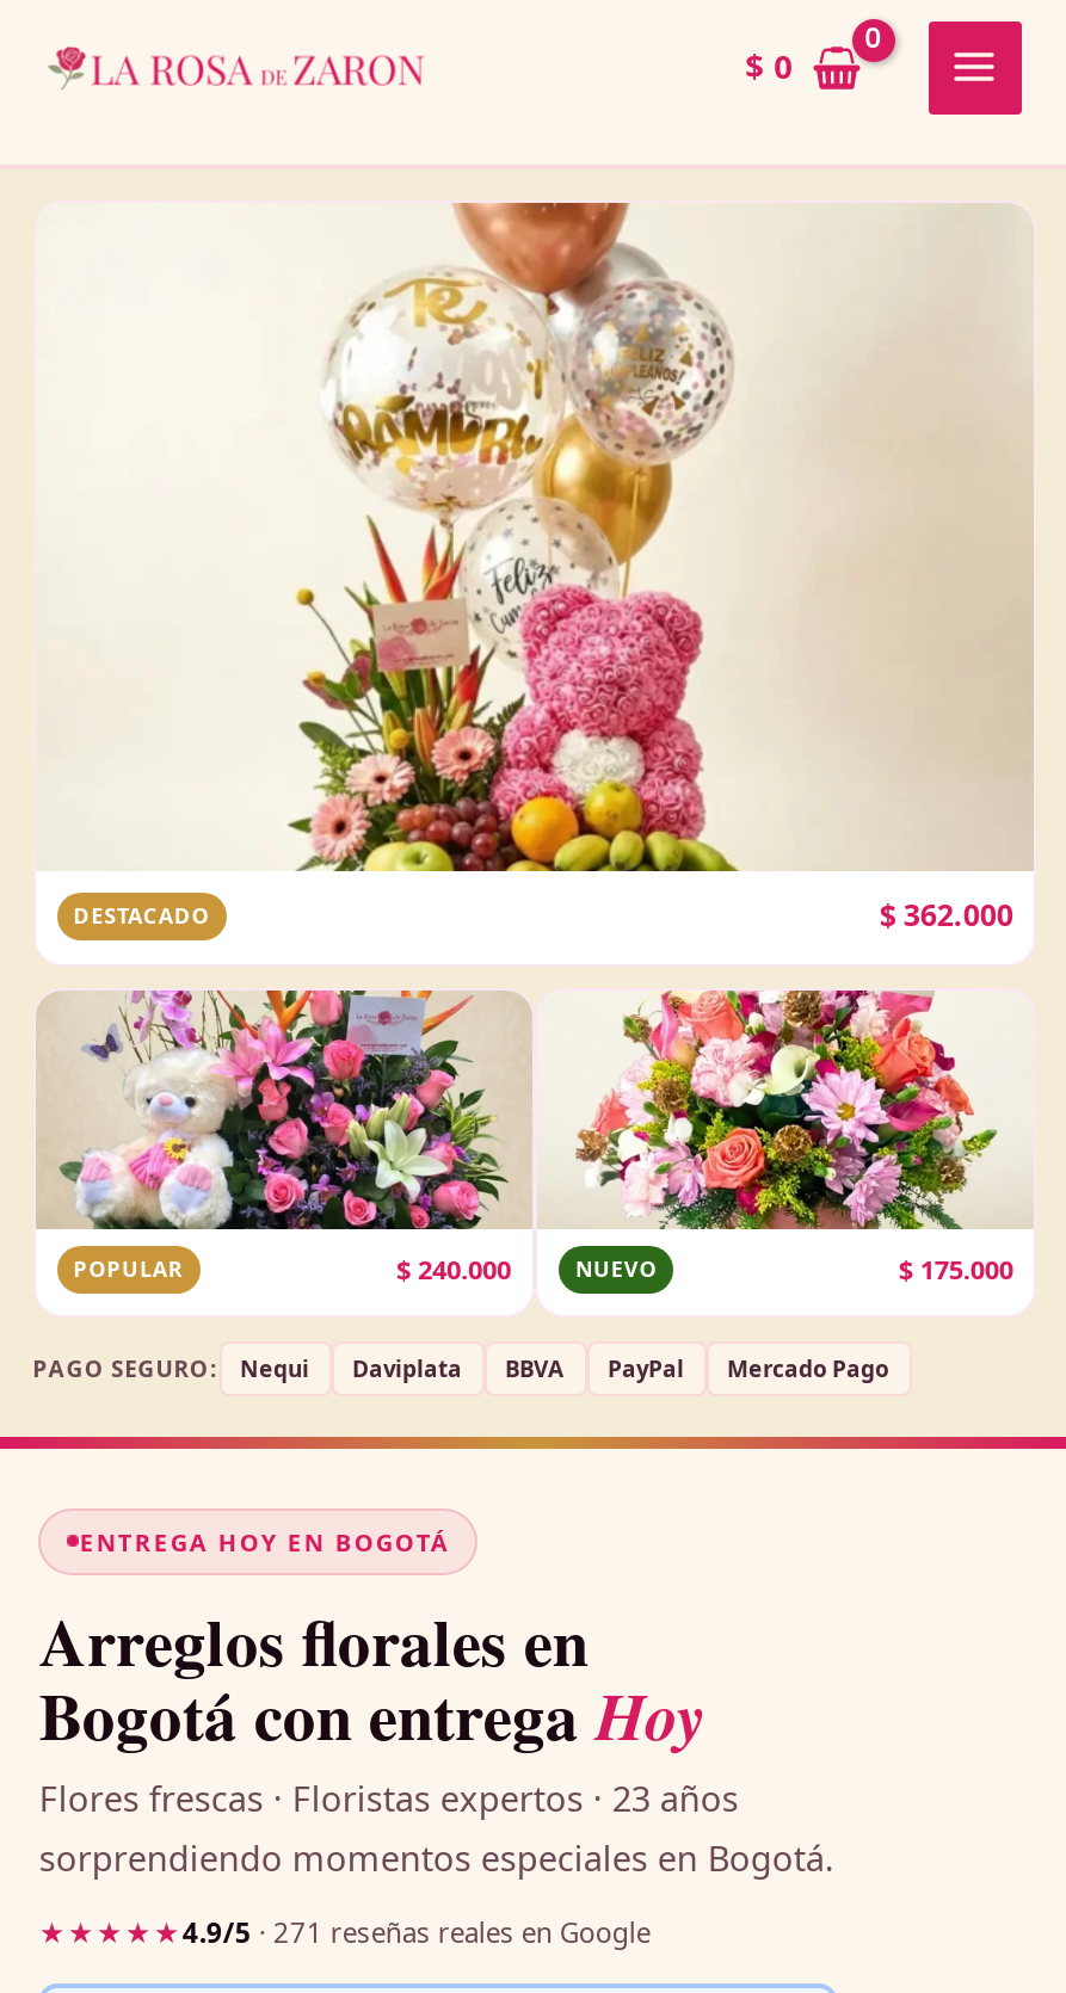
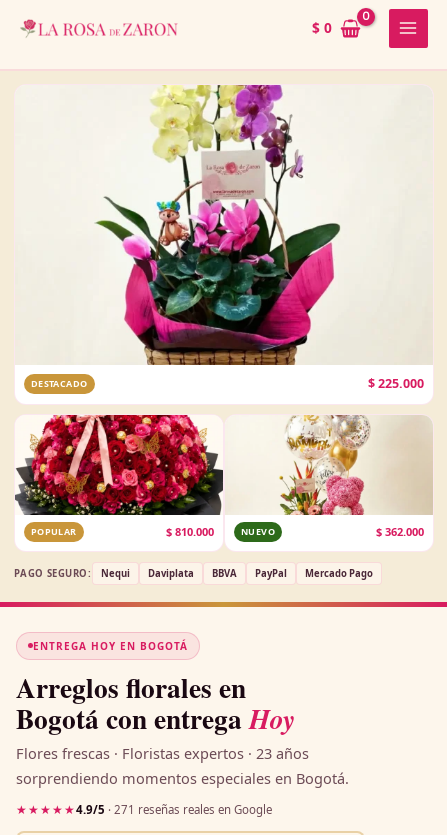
[232,200,1034,936] [image] | $362.000 -> [95,84,432,392] [image] | $225.000
[36,988,532,1287] [image] | $240.000 -> [15,414,224,539] [image] | $810.000
[573,988,1031,1287] [image] | $175.000 -> [242,415,433,539] [image] | $362.000

